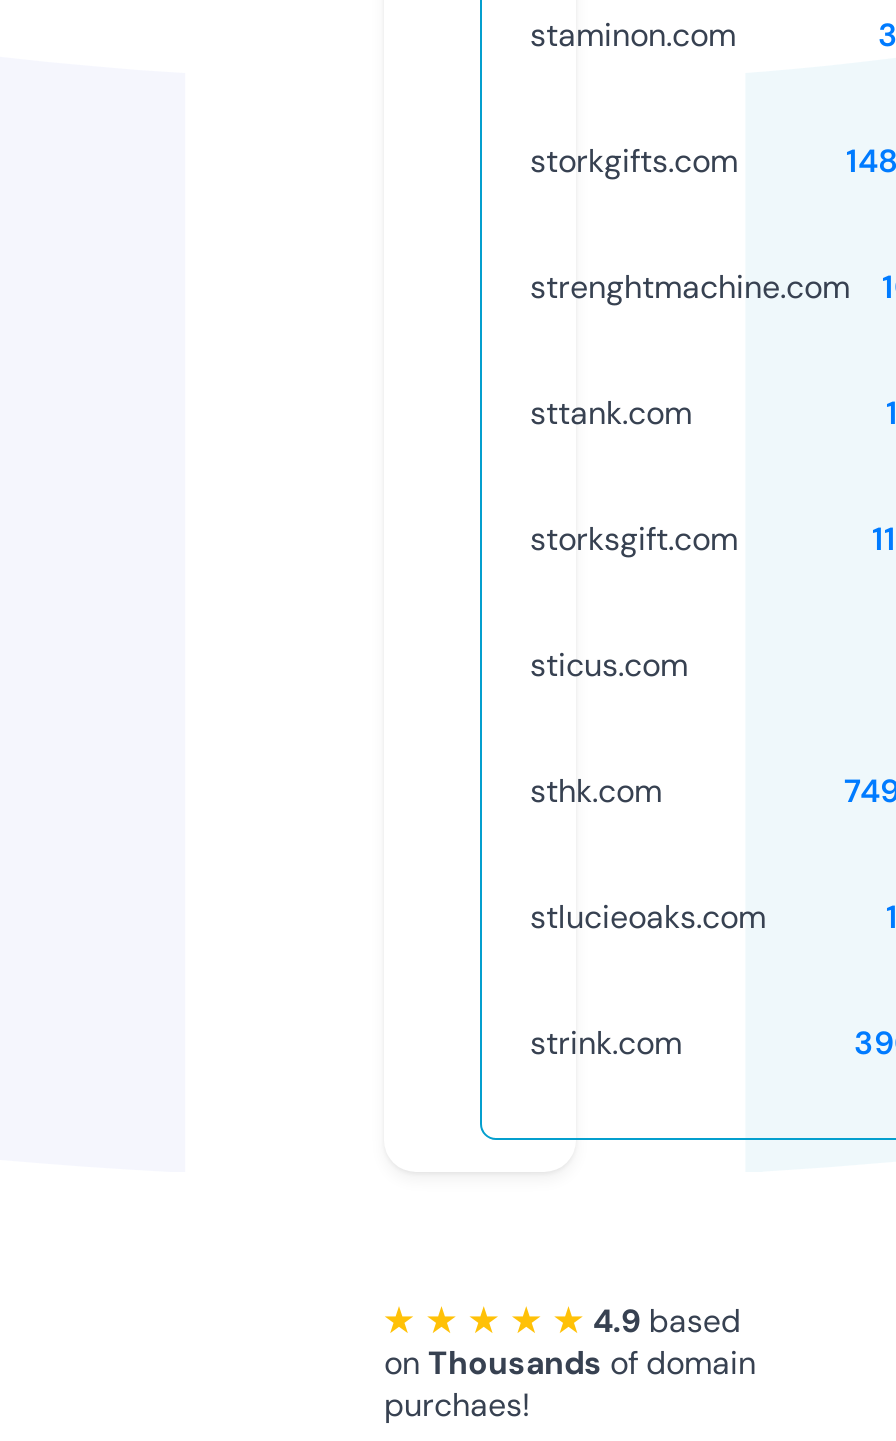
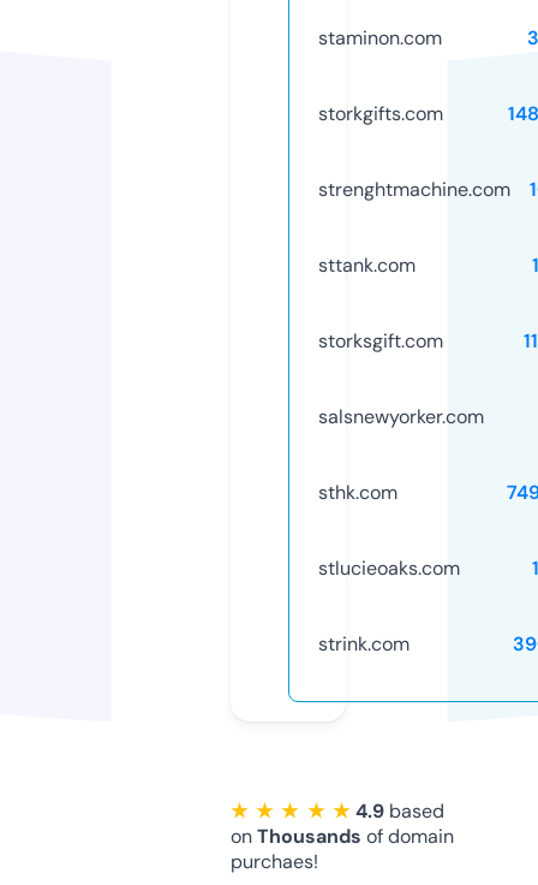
[530,644,688,686] sticus.com -> [318,404,484,429] salsnewyorker.com

